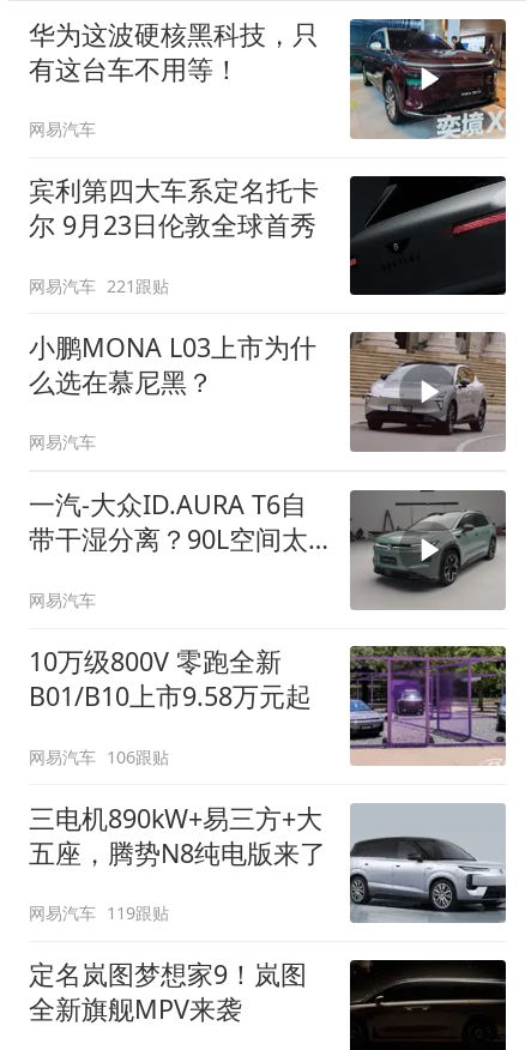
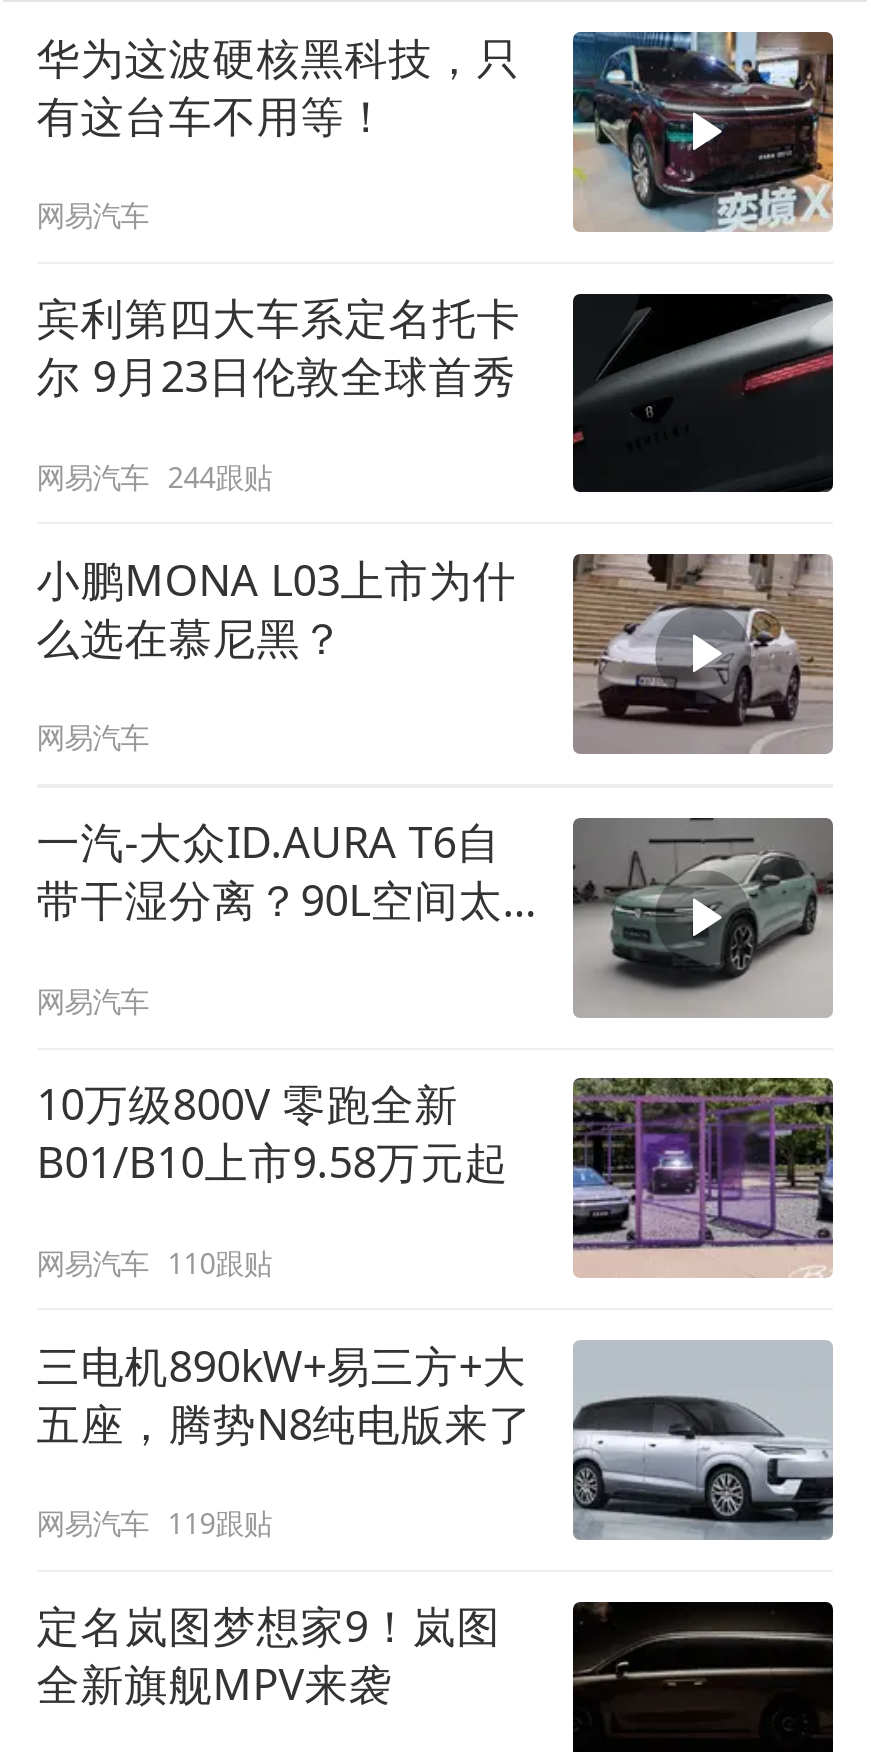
[28,274,169,297] 网易汽车 221跟贴 -> [36,457,272,495] 网易汽车 244跟贴
[28,745,169,768] 网易汽车 106跟贴 -> [36,1243,272,1281] 网易汽车 110跟贴

